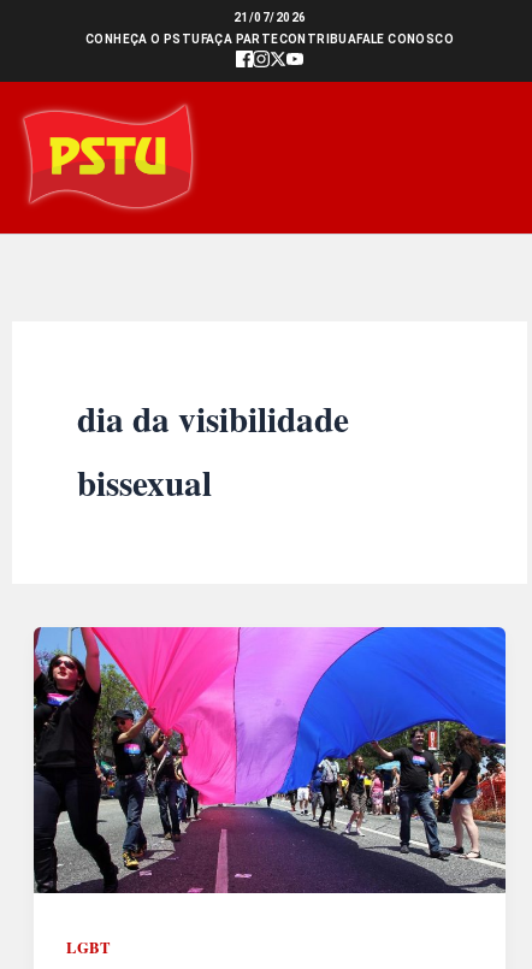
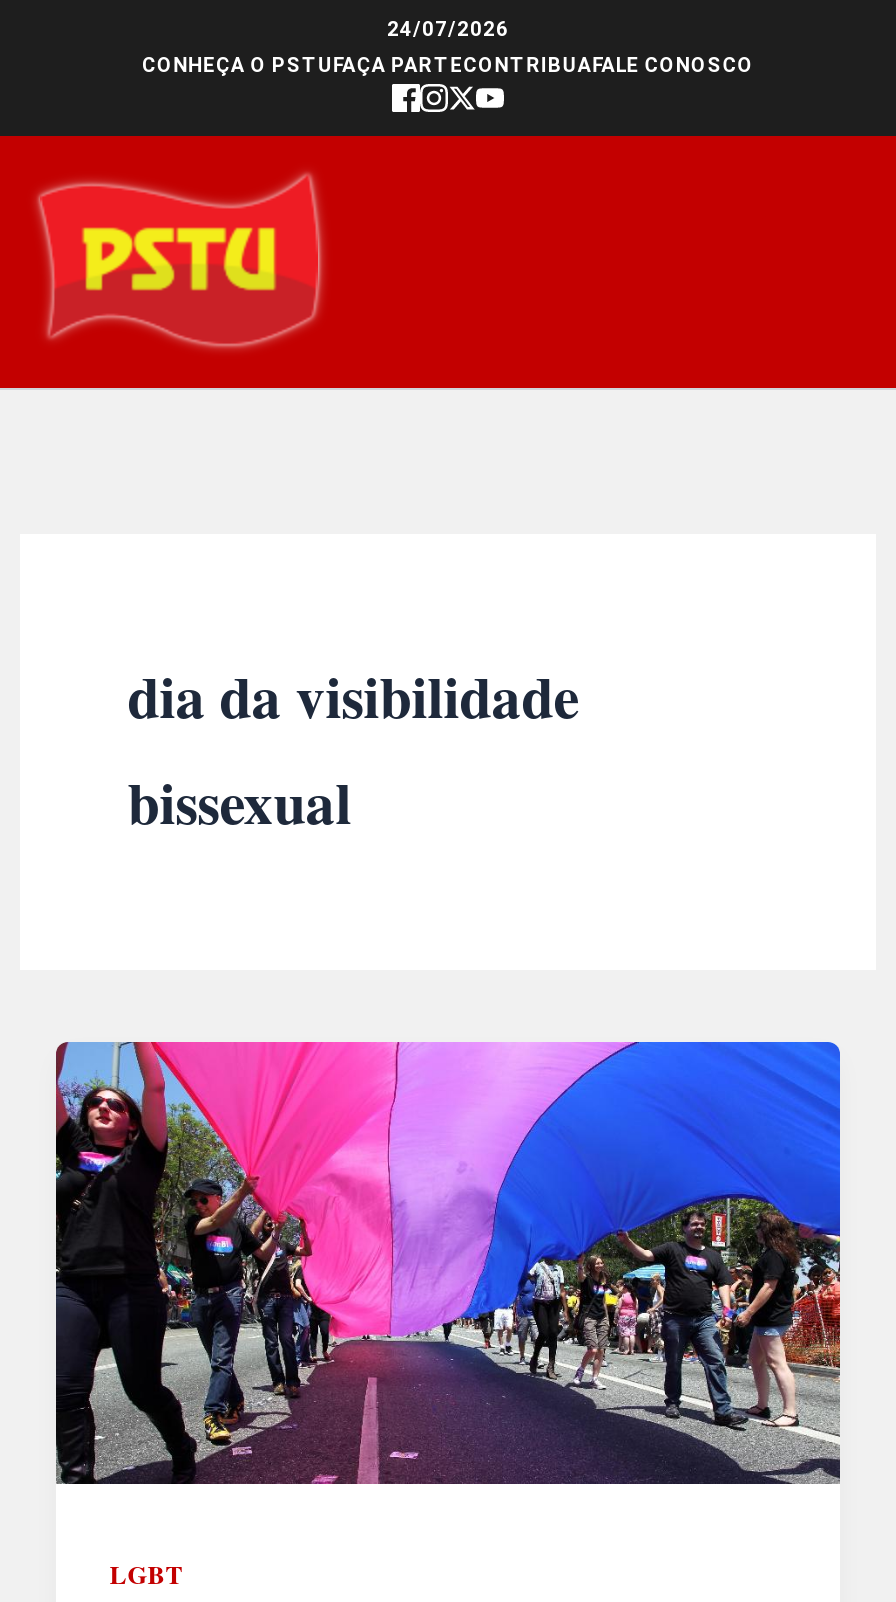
[233,11,306,24] 21/07/2026 -> [387,18,509,40] 24/07/2026

